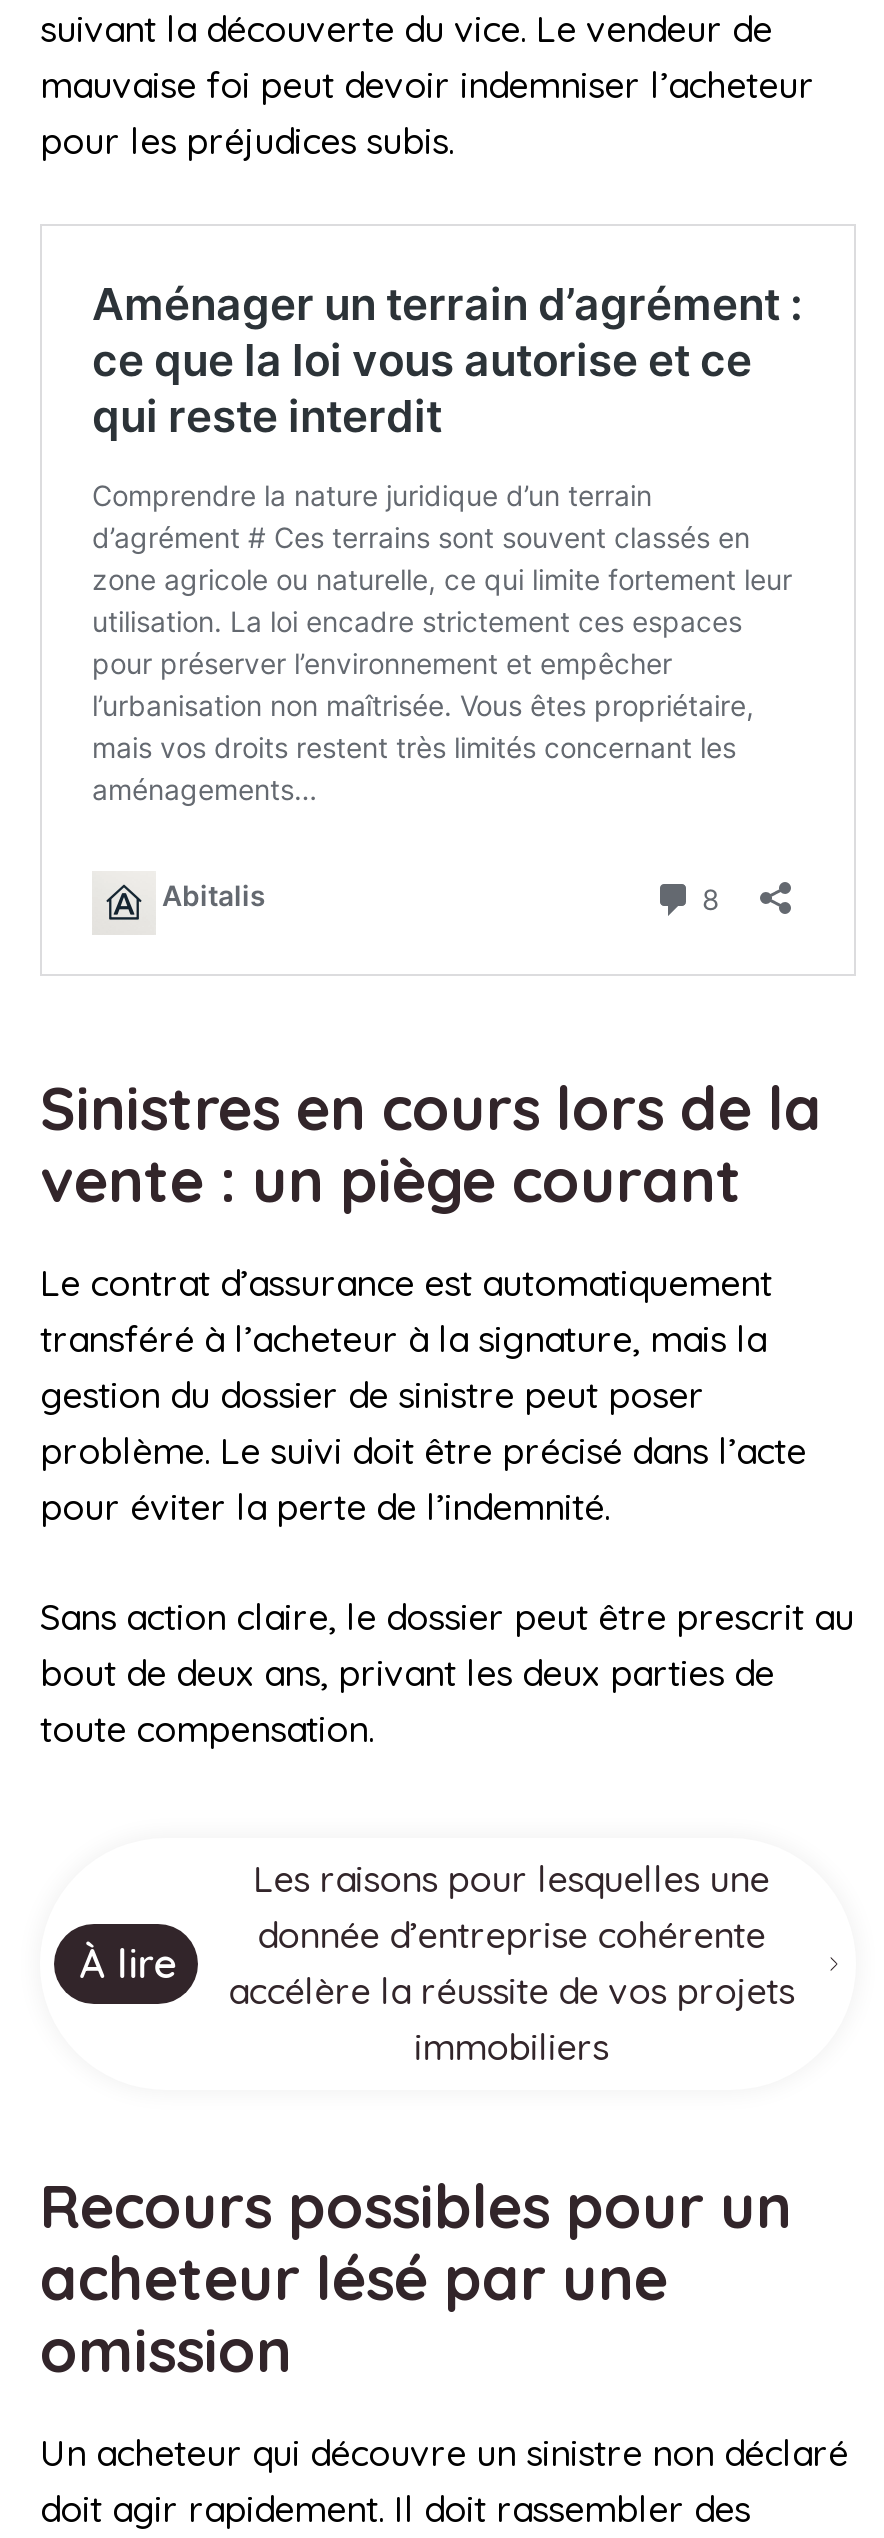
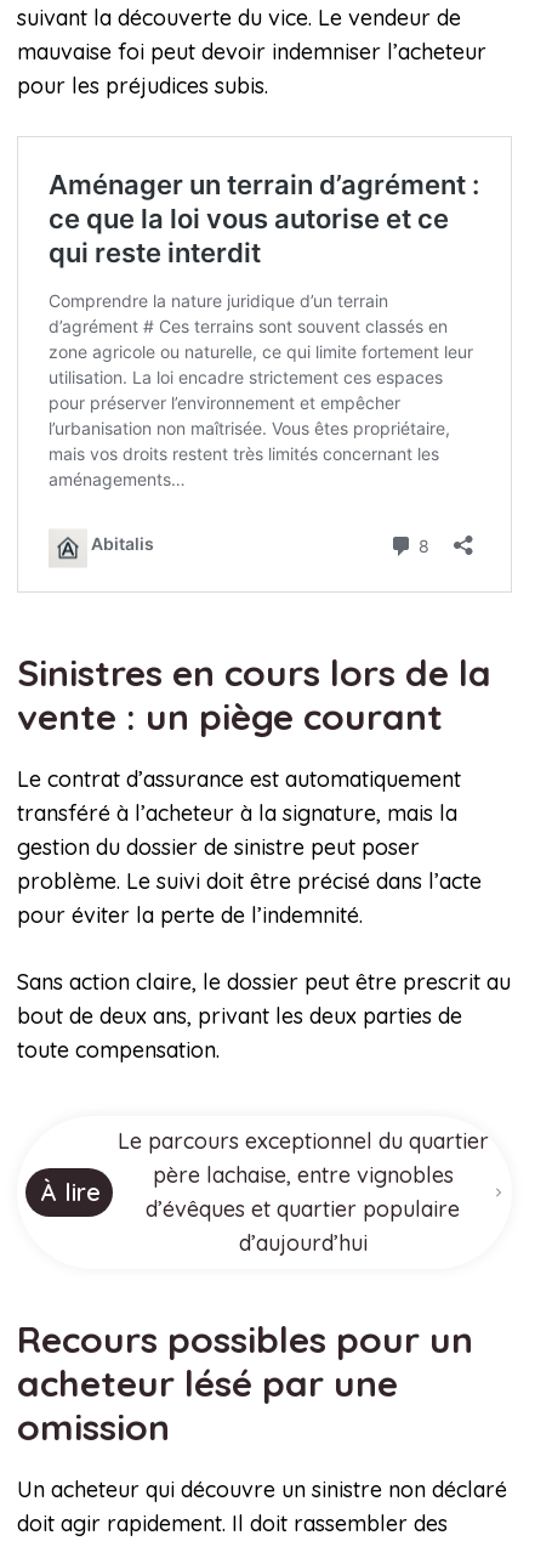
[228,1856,794,2070] Les raisons pour lesquelles une | donnée d’entreprise cohérente | accélère la réussite de vos projets | immobiliers -> [117,1127,489,1257] Le parcours exceptionnel du quartier | père lachaise, entre vignobles | d’évêques et quartier populaire | d’aujourd’hui

